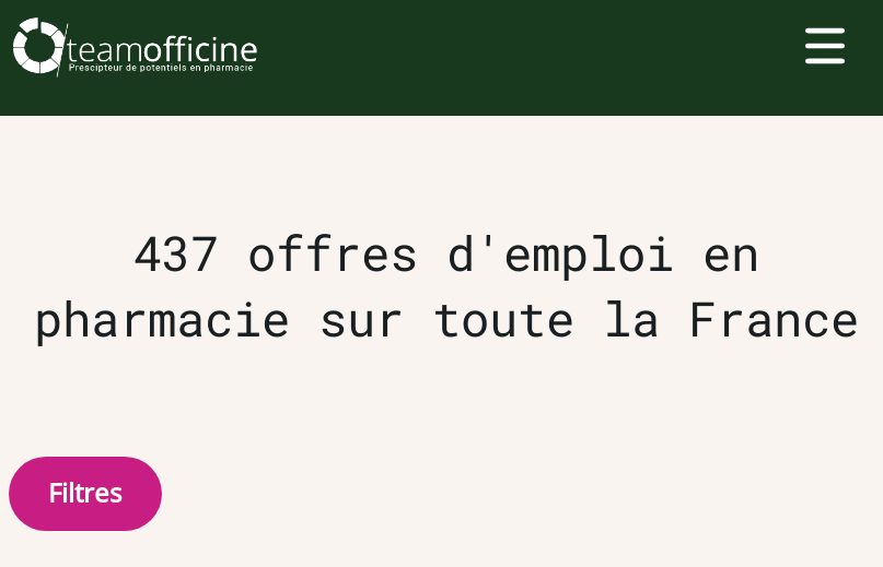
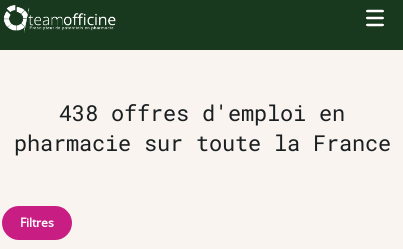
[133,221,759,284] 437 offres d'emploi en -> [59,98,345,127] 438 offres d'emploi en

